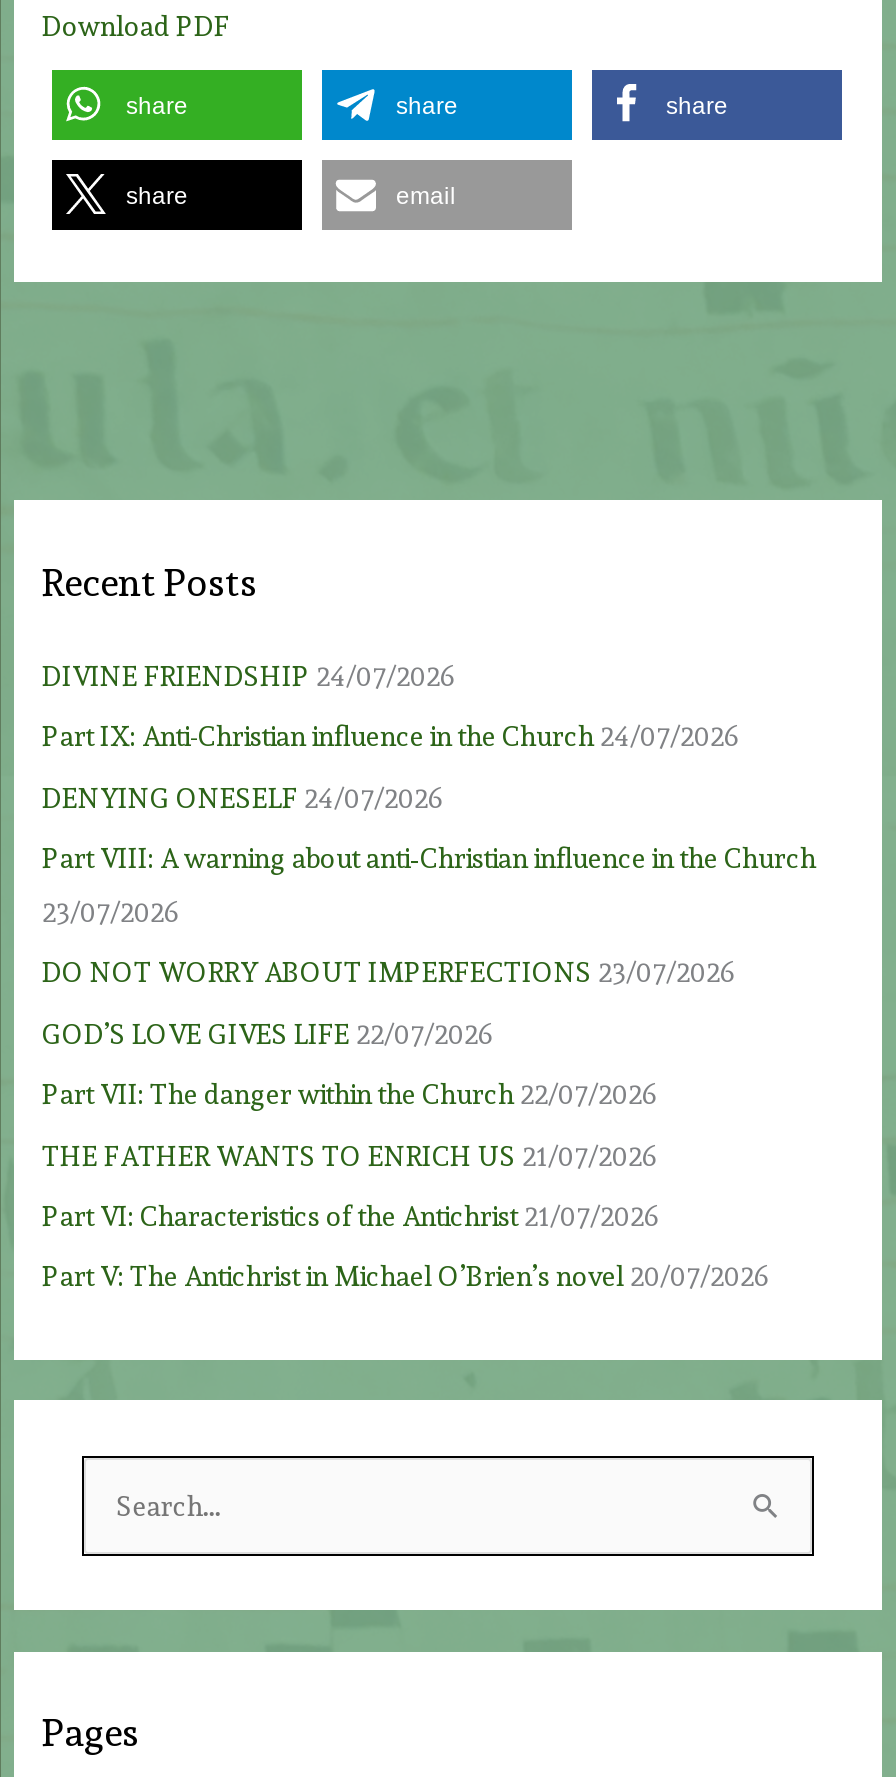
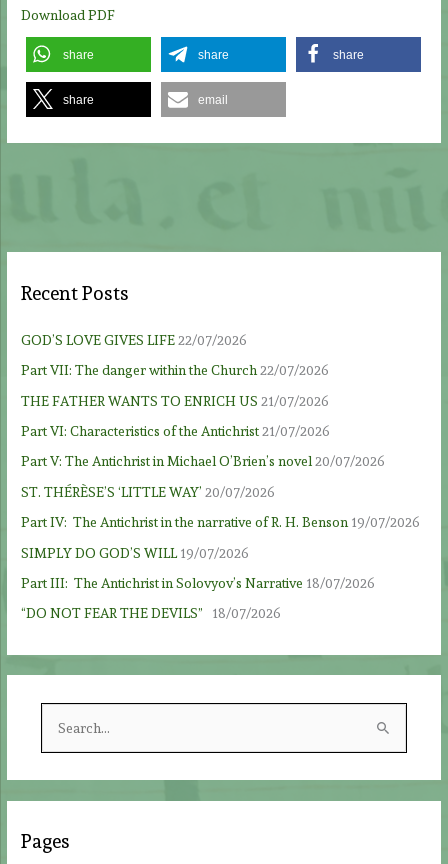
[42,660,816,989] DIVINE FRIENDSHIP 24/07/2026 | Part IX: Anti-Christian influence in the Church 24/07/2026 | DENYING ONESELF 24/07/2026 | Part VIII: A warning about anti‑Christian influence in the Church | 23/07/2026 | DO NOT WORRY ABOUT IMPERFECTIONS 23/07/2026 -> none
moved [42,1018,770,1293] -> [21,332,385,469]: GOD’S LOVE GIVES LIFE 22/07/2026 | Part VII: The danger within the Church 22/07/2026 | THE FATHER WANTS TO ENRICH US 21/07/2026 | Part VI: Characteristics of the Antichrist 21/07/2026 | Part V: The Antichrist in Michael O’Brien’s novel 20/07/2026
none -> [21,484,420,621] ST. THÉRÈSE’S ‘LITTLE WAY’ 20/07/2026 | Part IV: The Antichrist in the narrative of R. H. Benson 19/07/2026 | SIMPLY DO GOD’S WILL 19/07/2026 | Part III: The Antichrist in Solovyov’s Narrative 18/07/2026 | “DO NOT FEAR THE DEVILS” 18/07/2026

